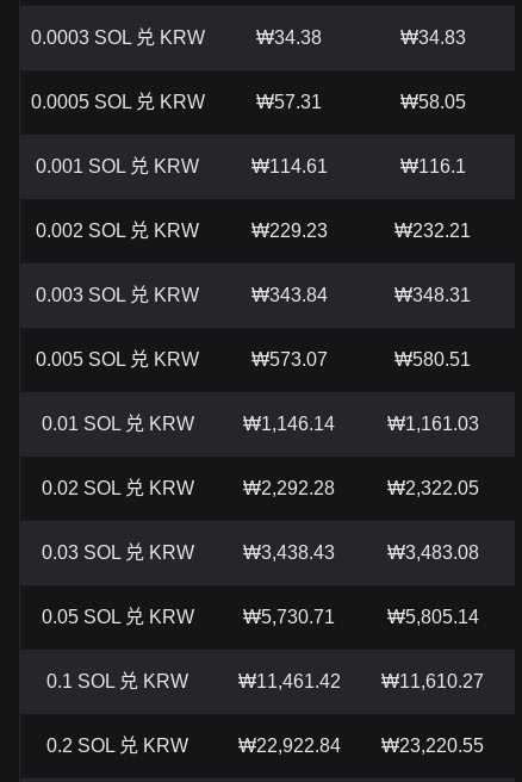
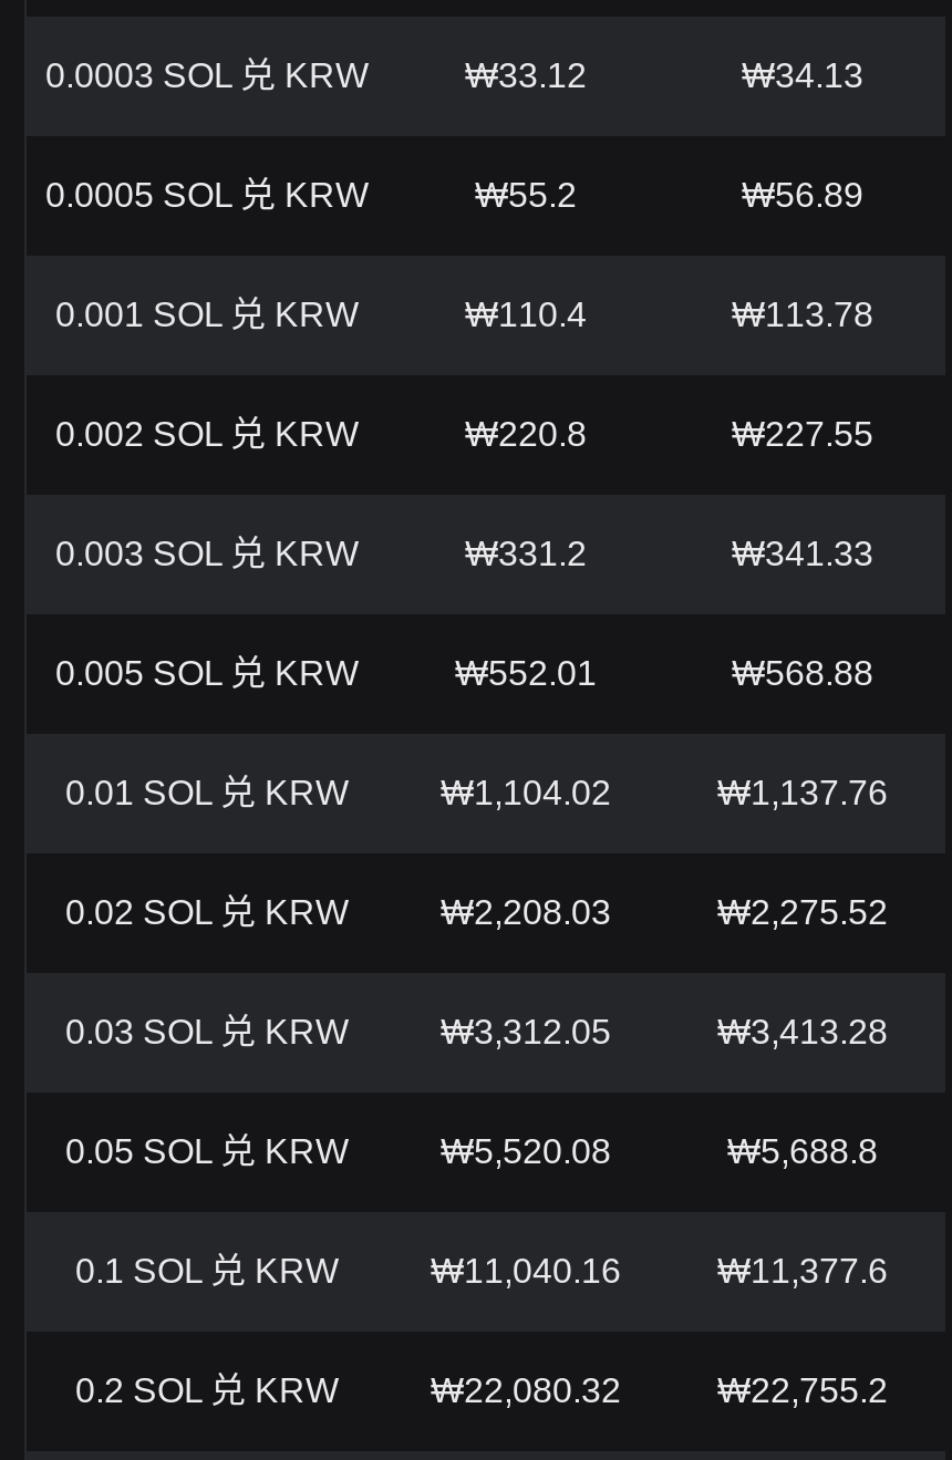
[256,27,322,48] ₩34.38 -> [465,56,587,94] ₩33.12
[400,27,465,48] ₩34.83 -> [742,56,863,94] ₩34.13
[256,92,322,112] ₩57.31 -> [475,176,577,214] ₩55.2
[400,92,465,112] ₩58.05 -> [742,176,863,214] ₩56.89
[251,156,327,176] ₩114.61 -> [465,296,587,333] ₩110.4
[400,156,465,176] ₩116.1 -> [732,296,873,333] ₩113.78
[251,221,327,241] ₩229.23 -> [465,415,587,453] ₩220.8
[394,221,471,241] ₩232.21 -> [732,415,873,453] ₩227.55
[251,285,327,305] ₩343.84 -> [465,535,587,572] ₩331.2
[394,285,471,305] ₩348.31 -> [732,535,873,572] ₩341.33
[251,349,327,370] ₩573.07 -> [455,654,597,692] ₩552.01
[394,349,471,370] ₩580.51 -> [732,654,873,692] ₩568.88
[243,414,335,434] ₩1,146.14 -> [441,774,611,811] ₩1,104.02
[387,414,479,434] ₩1,161.03 -> [717,774,888,811] ₩1,137.76
[243,478,335,498] ₩2,292.28 -> [441,893,611,931] ₩2,208.03
[387,478,479,498] ₩2,322.05 -> [717,893,888,931] ₩2,275.52
[243,542,335,563] ₩3,438.43 -> [441,1013,611,1050] ₩3,312.05
[387,542,479,563] ₩3,483.08 -> [717,1013,888,1050] ₩3,413.28
[243,607,335,627] ₩5,730.71 -> [441,1132,611,1170] ₩5,520.08
[387,607,479,627] ₩5,805.14 -> [727,1132,878,1170] ₩5,688.8
[238,671,340,691] ₩11,461.42 -> [431,1252,621,1290] ₩11,040.16
[381,671,484,691] ₩11,610.27 -> [717,1252,888,1290] ₩11,377.6
[238,736,340,756] ₩22,922.84 -> [431,1371,621,1409] ₩22,080.32
[381,736,484,756] ₩23,220.55 -> [717,1371,888,1409] ₩22,755.2

